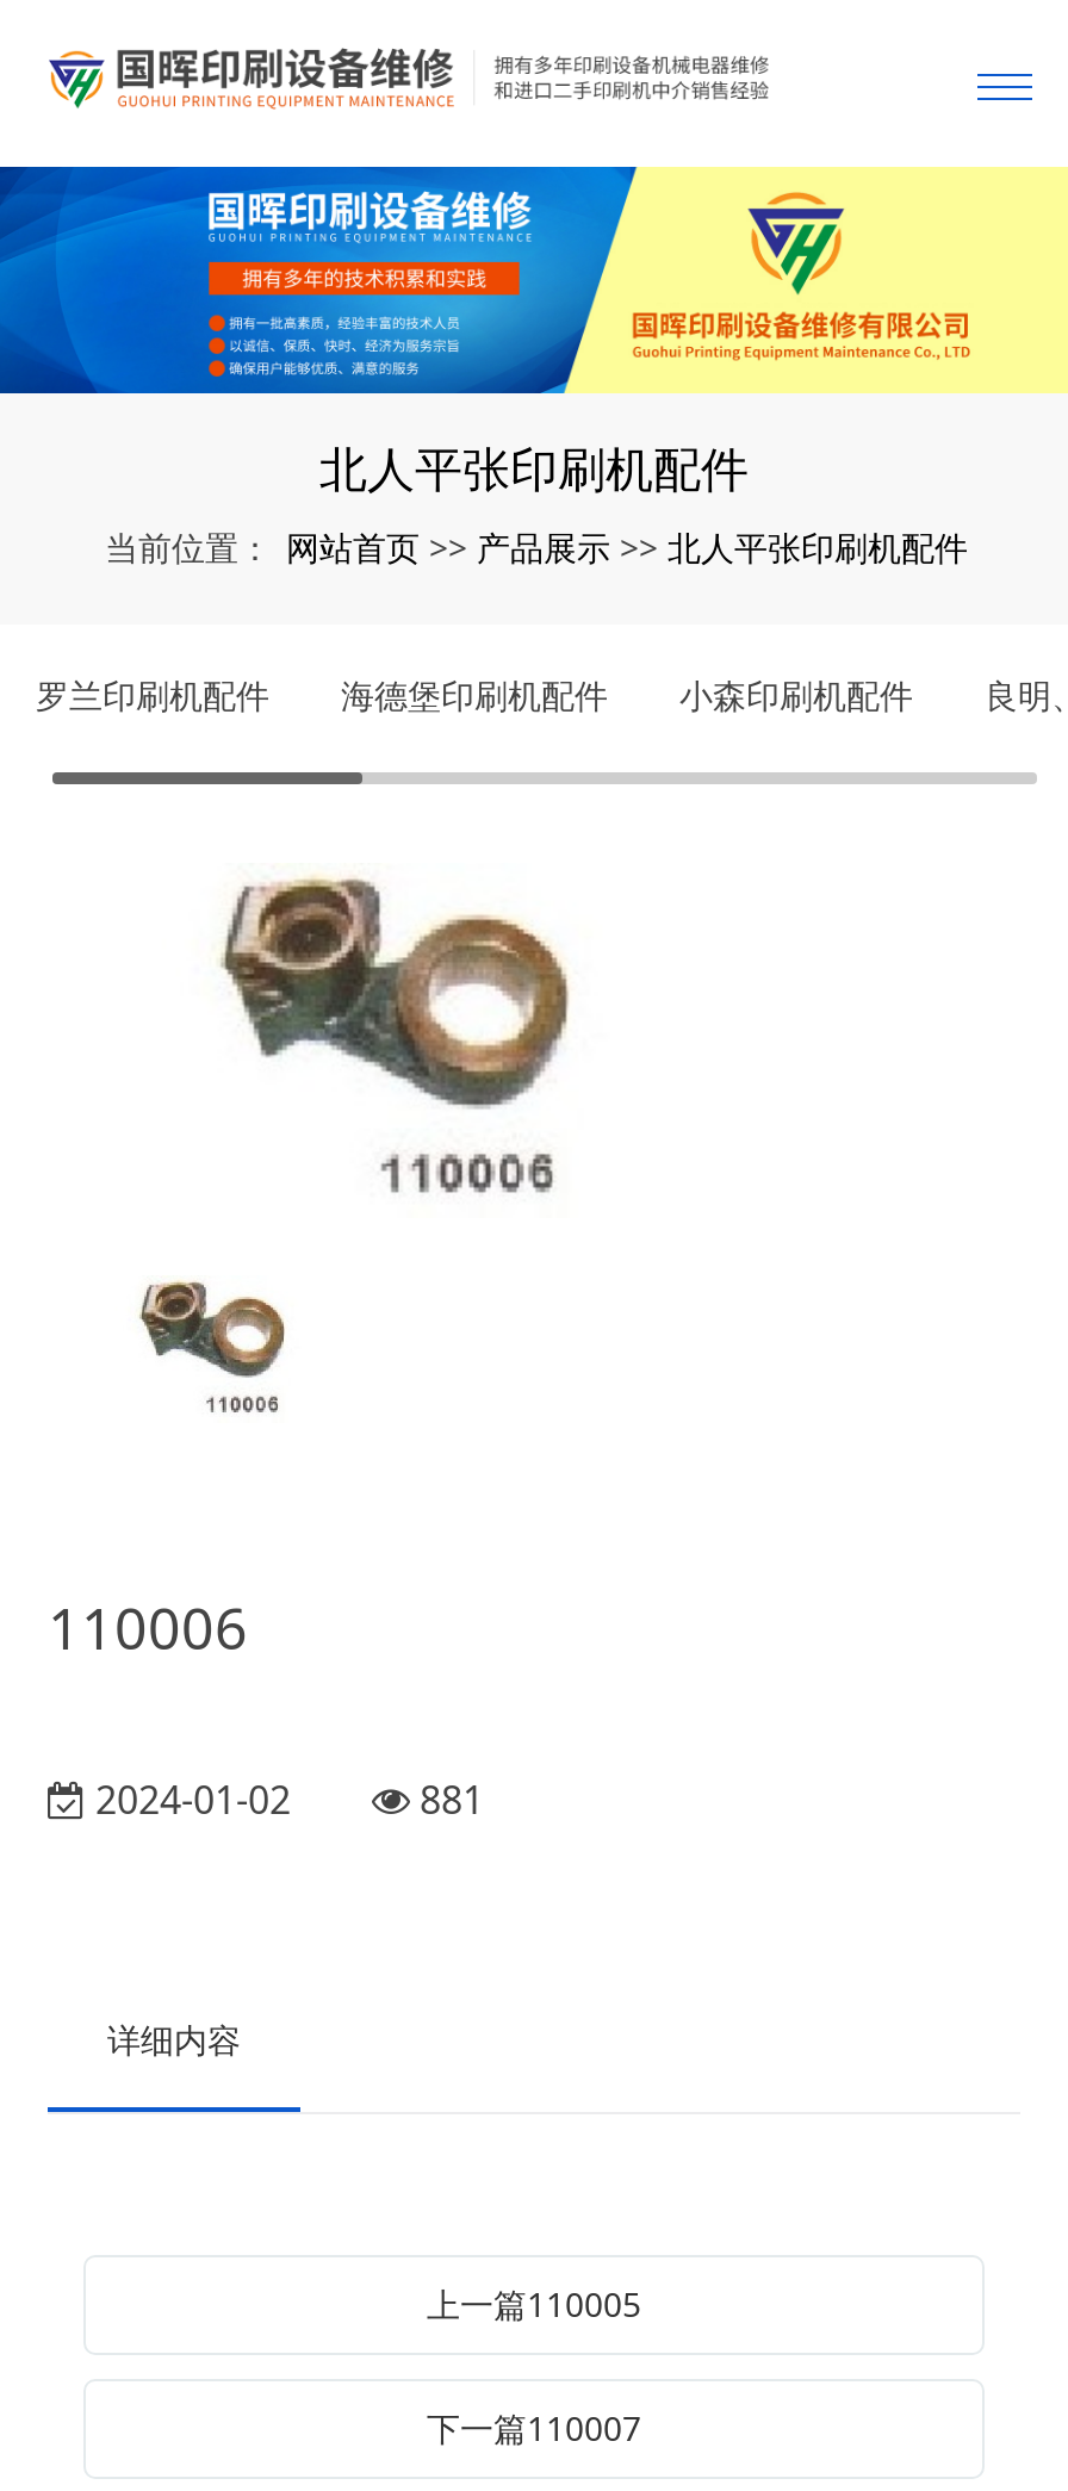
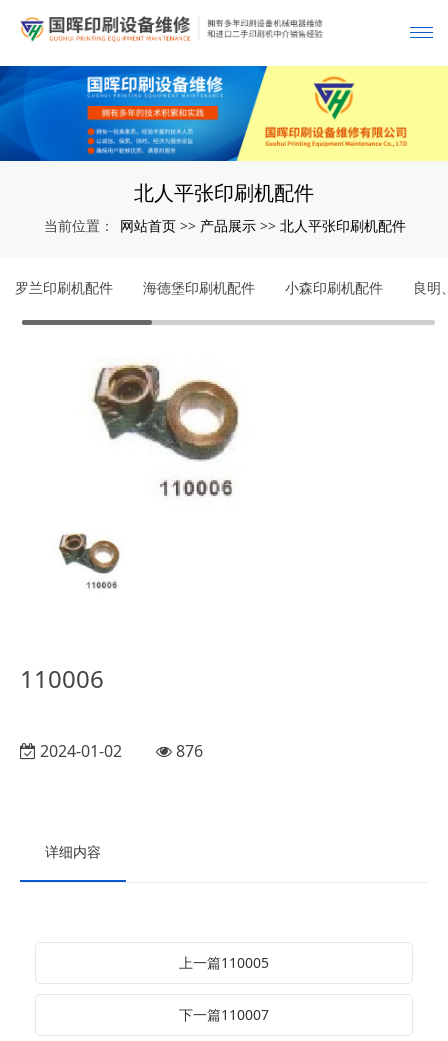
[410,1773,484,1825] 881 -> [172,740,203,762] 876

